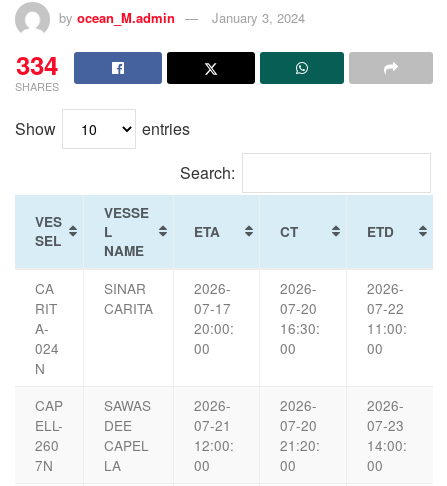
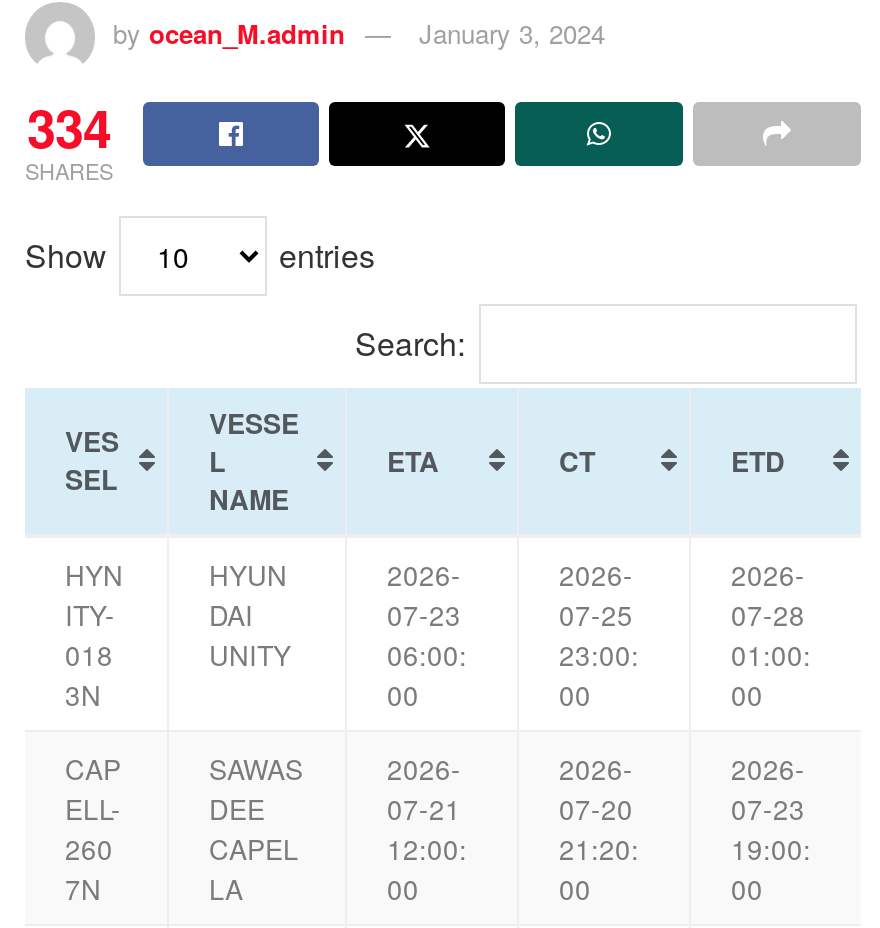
[35,278,59,378] CA | RIT | A- | 024 | N -> [65,554,123,714] HYN | ITY- | 018 | 3N
[104,278,153,318] SINAR | CARITA -> [209,554,291,674] HYUN | DAI | UNITY
[194,298,231,318] 07-17 -> [387,594,461,634] 07-23
[280,298,317,318] 07-20 -> [559,594,633,634] 07-25
[367,298,404,318] 07-22 -> [731,594,805,634] 07-28
[194,318,234,338] 20:00: -> [387,634,467,674] 06:00:
[280,318,320,338] 16:30: -> [559,634,639,674] 23:00:
[367,318,407,338] 11:00: -> [731,634,811,674] 01:00:
[367,435,407,455] 14:00: -> [731,828,811,868] 19:00:

